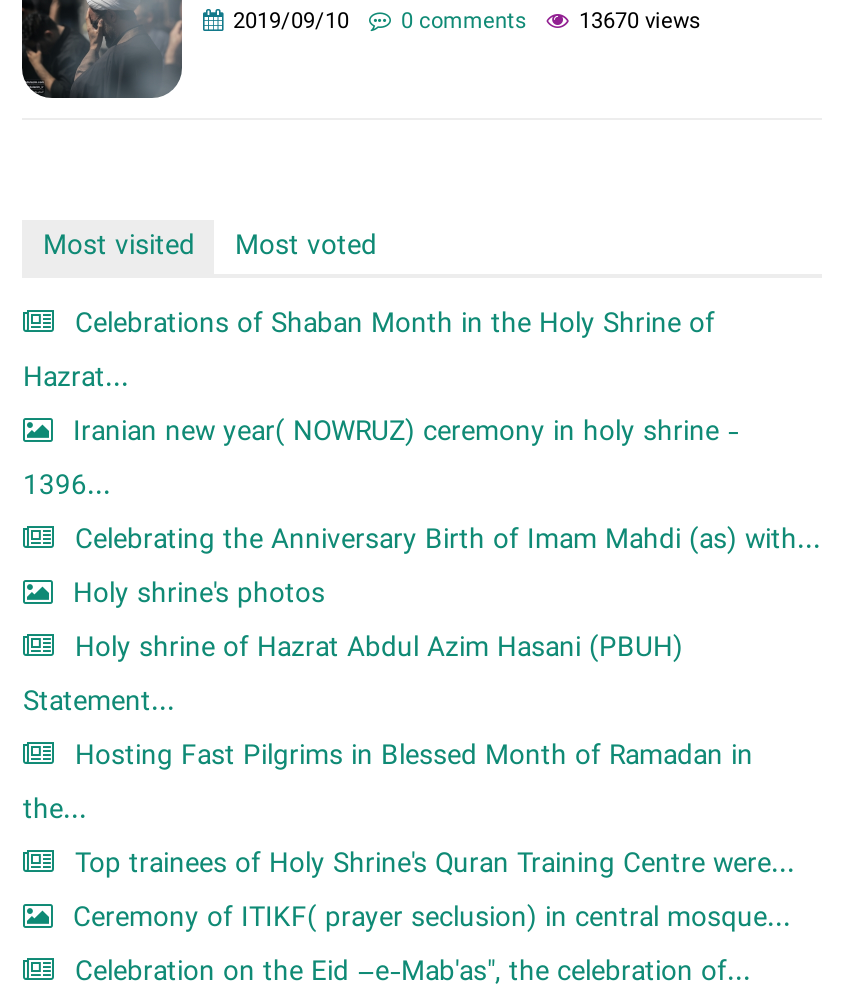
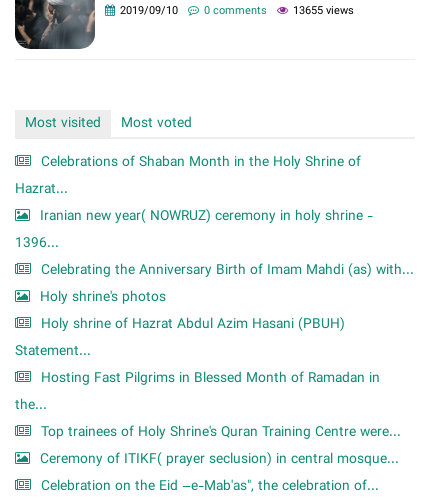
[233,6,701,40] 2019/09/10 0 comments 13670 views -> [120,3,354,20] 2019/09/10 0 comments 13655 views

